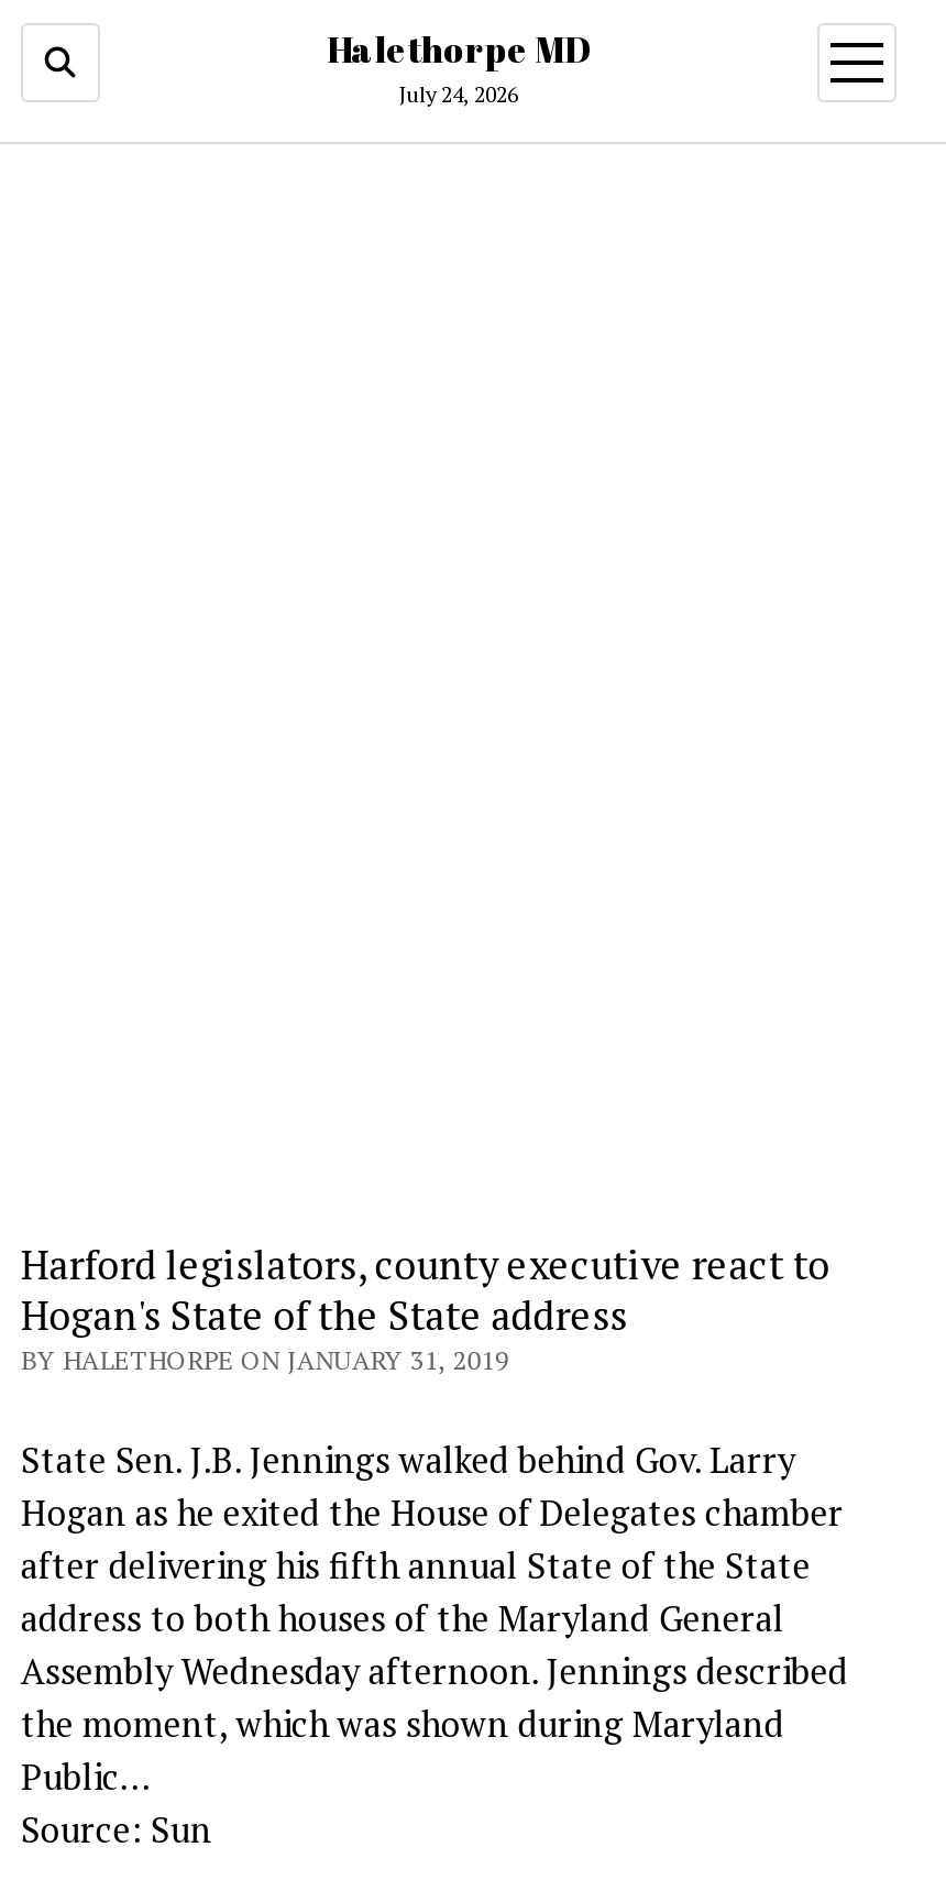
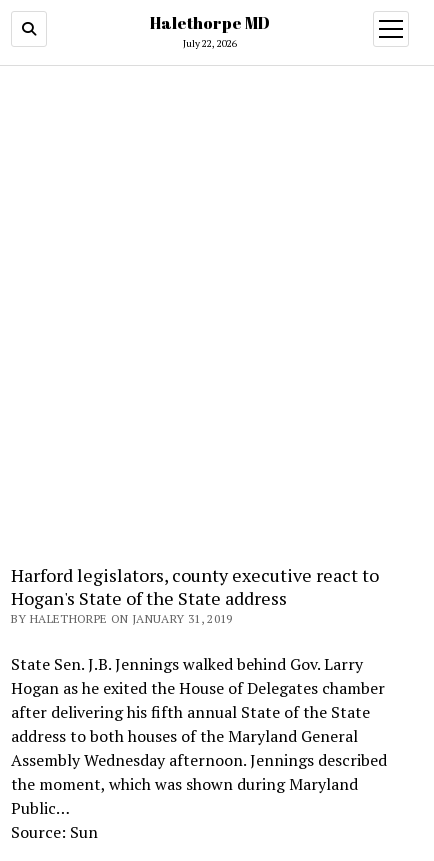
[399,80,518,109] July 24, 2026 -> [183,37,237,50] July 22, 2026

